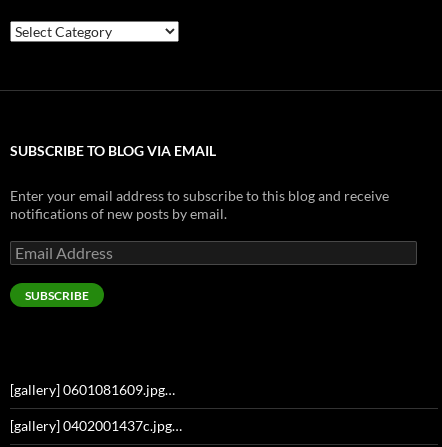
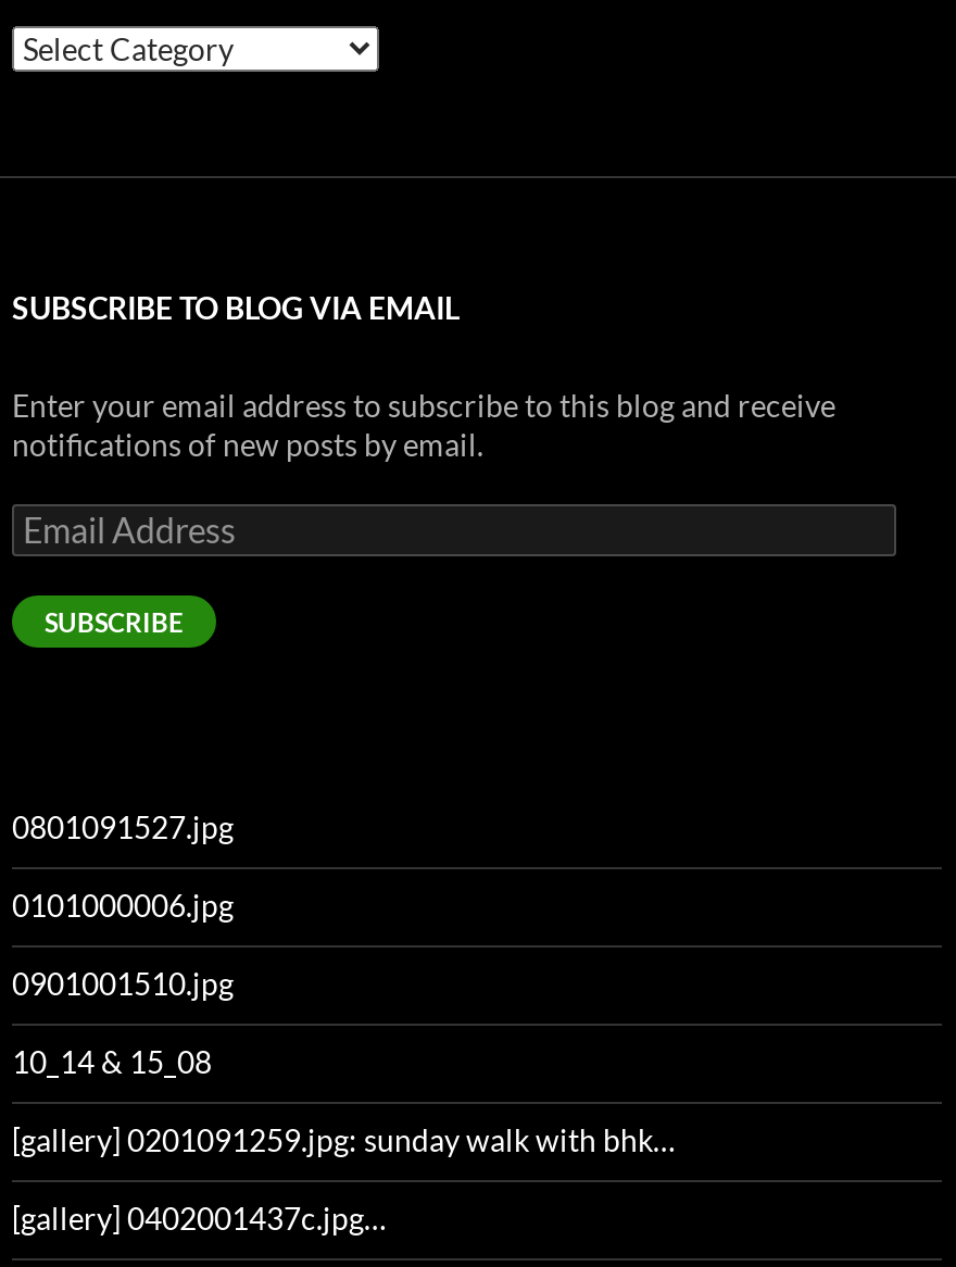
[10,381,175,398] [gallery] 0601081609.jpg… -> [12,809,675,1159] 0801091527.jpg | 0101000006.jpg | 0901001510.jpg | 10_14 & 15_08 | [gallery] 0201091259.jpg: sunday walk with bhk…

